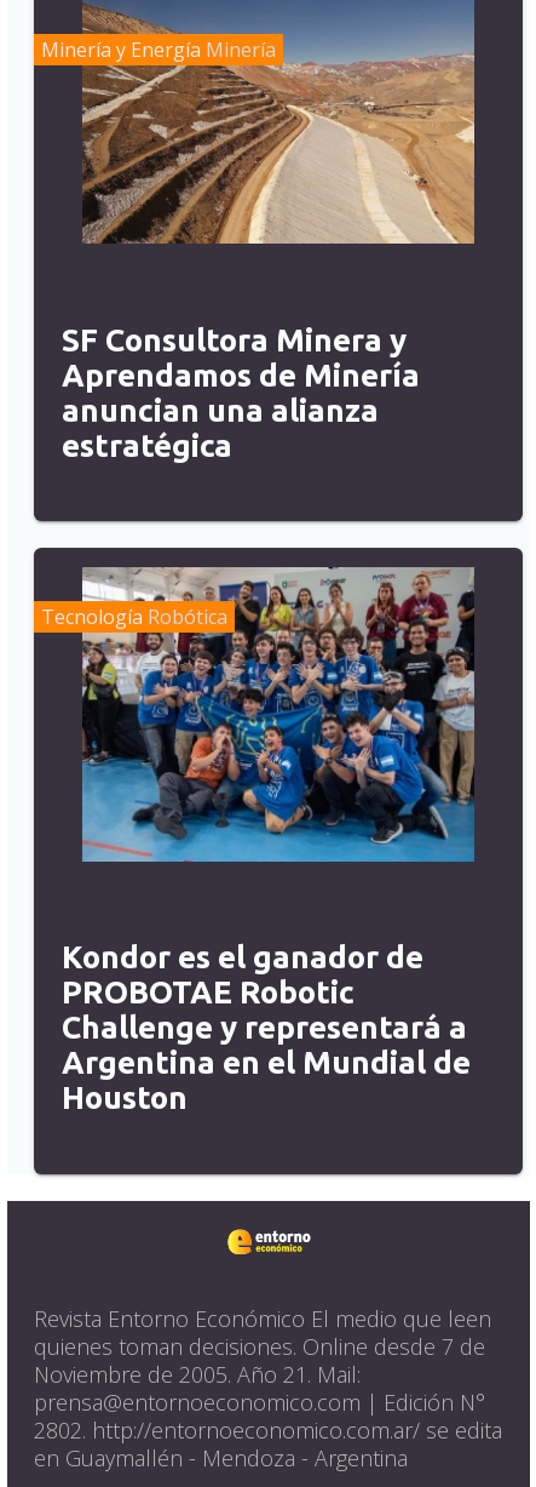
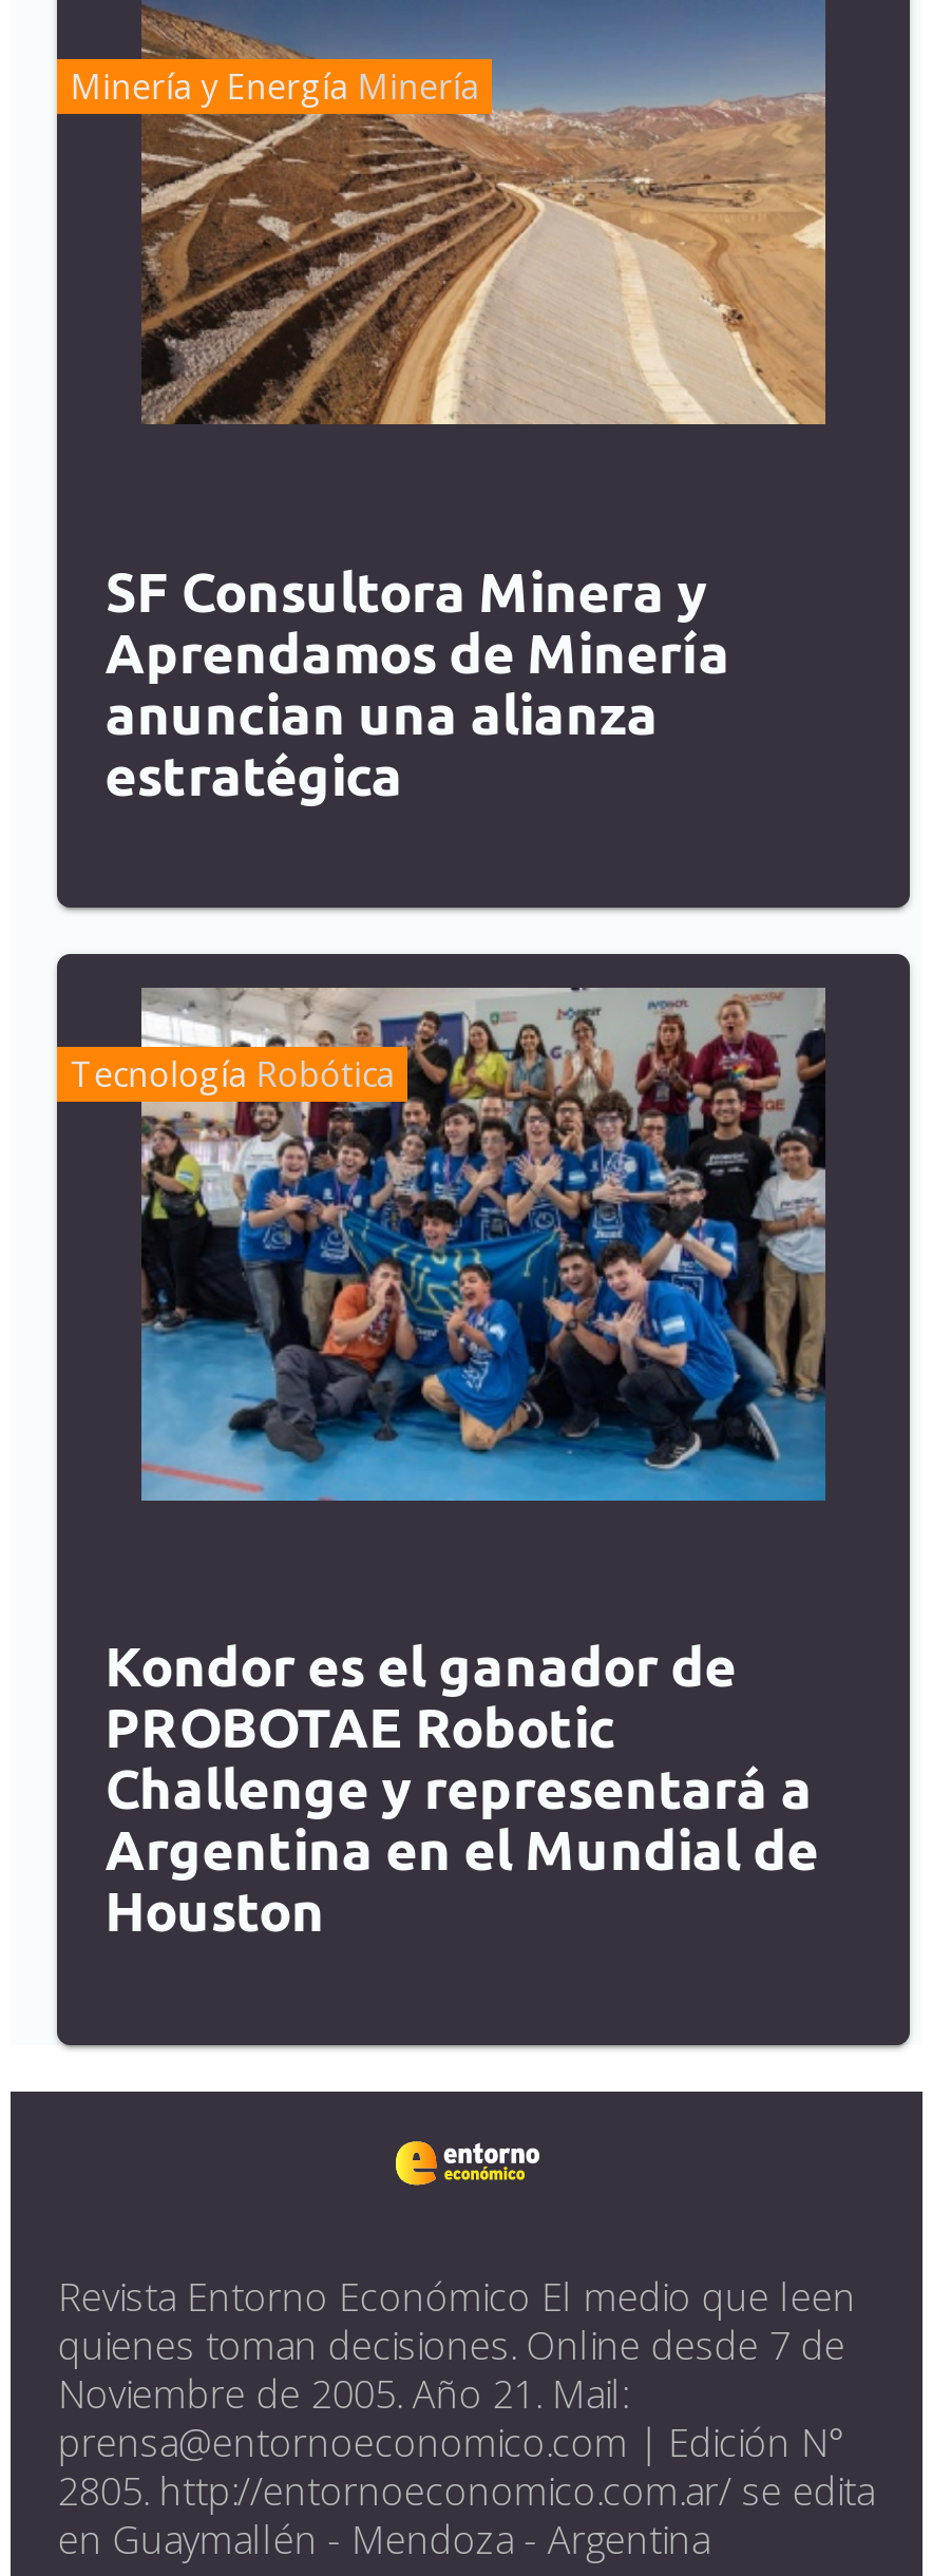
[34,1416,503,1445] 2802. http://entornoeconomico.com.ar/ se edita -> [58,2466,875,2516] 2805. http://entornoeconomico.com.ar/ se edita

